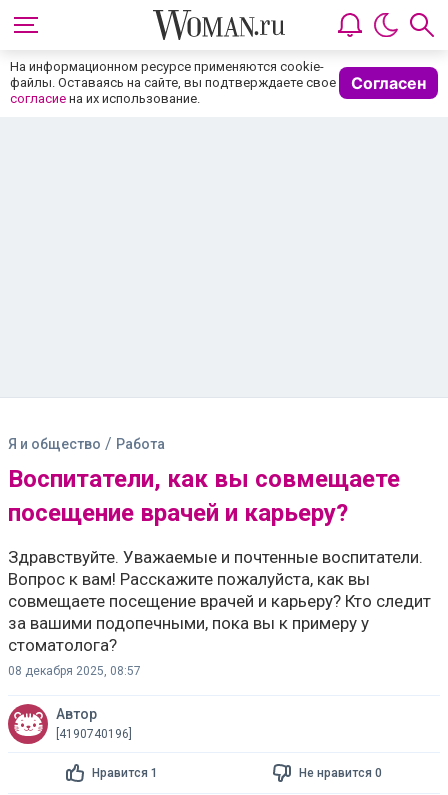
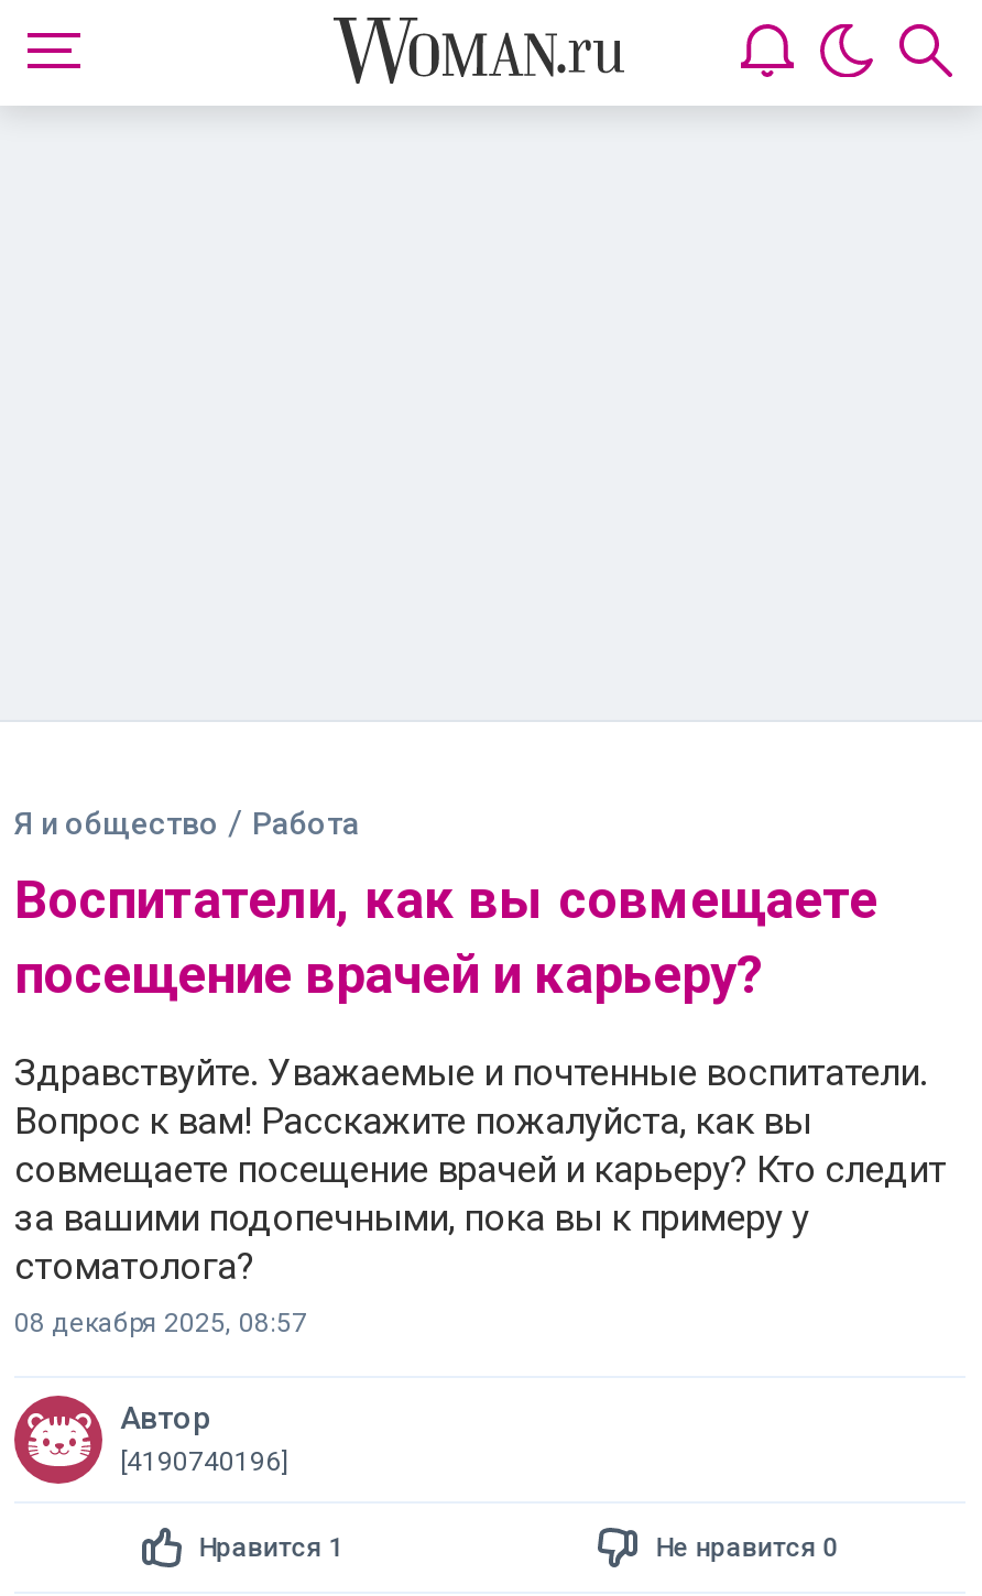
[10,59,336,106] На информационном ресурсе применяются cookie- | файлы. Оставаясь на сайте, вы подтверждаете свое | согласие на их использование. -> none
[351,73,426,93] Согласен -> none

